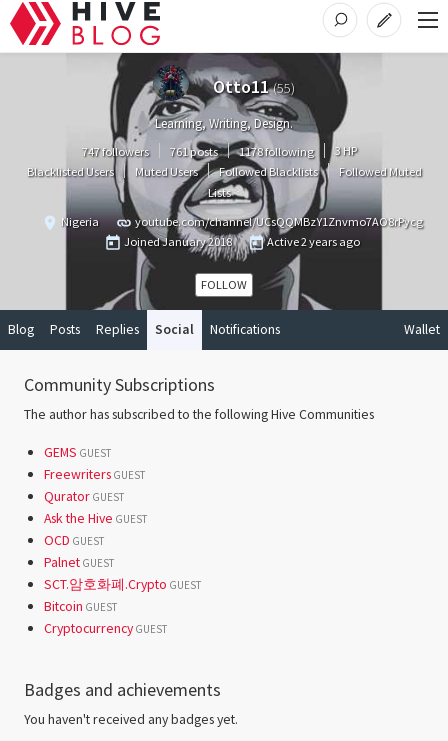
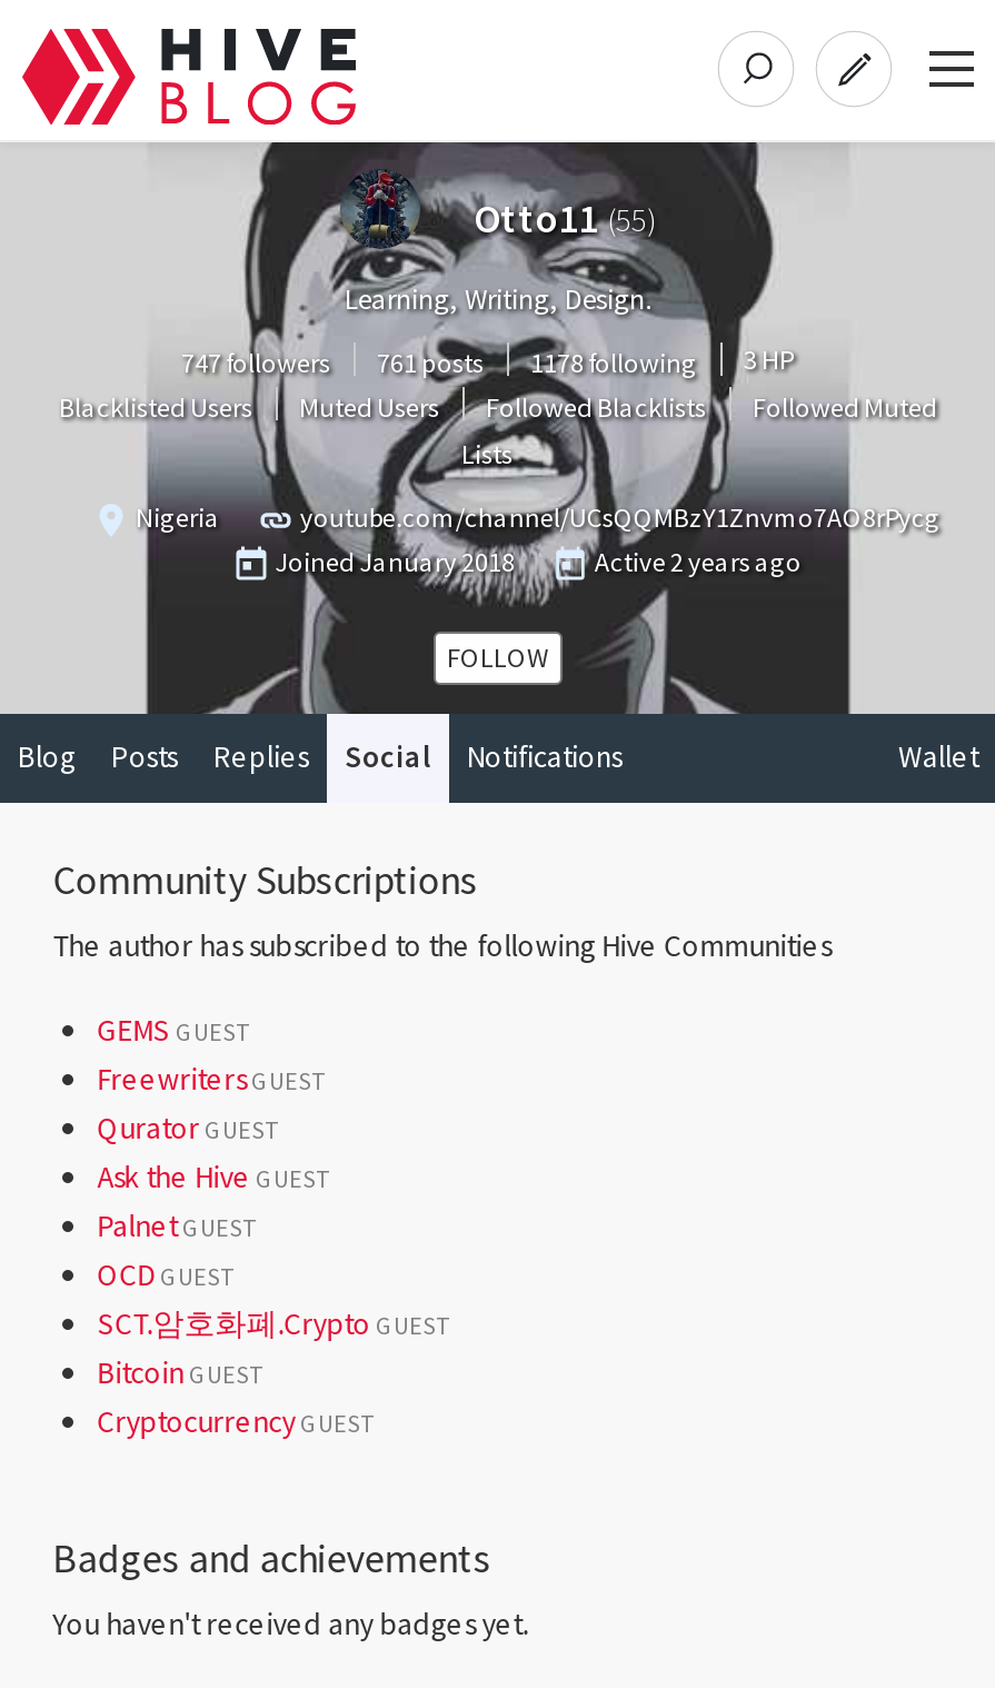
moved [44,531,104,549] -> [97,1254,231,1294]: OCD GUEST
moved [44,553,114,571] -> [97,1205,253,1245]: Palnet GUEST

